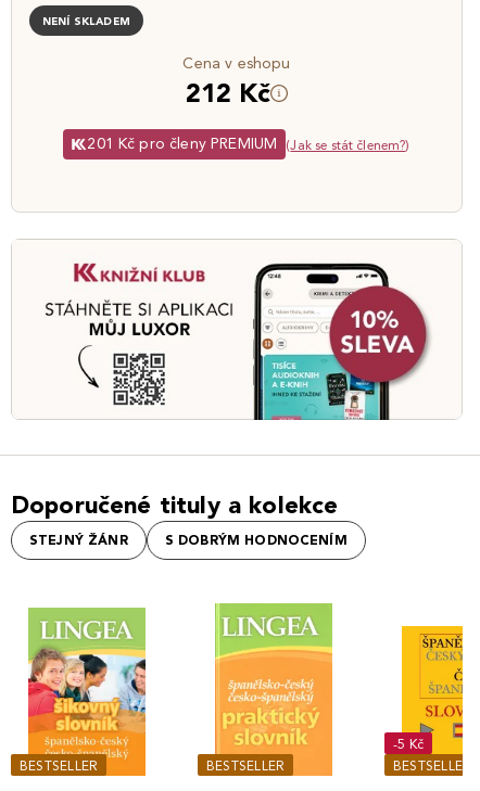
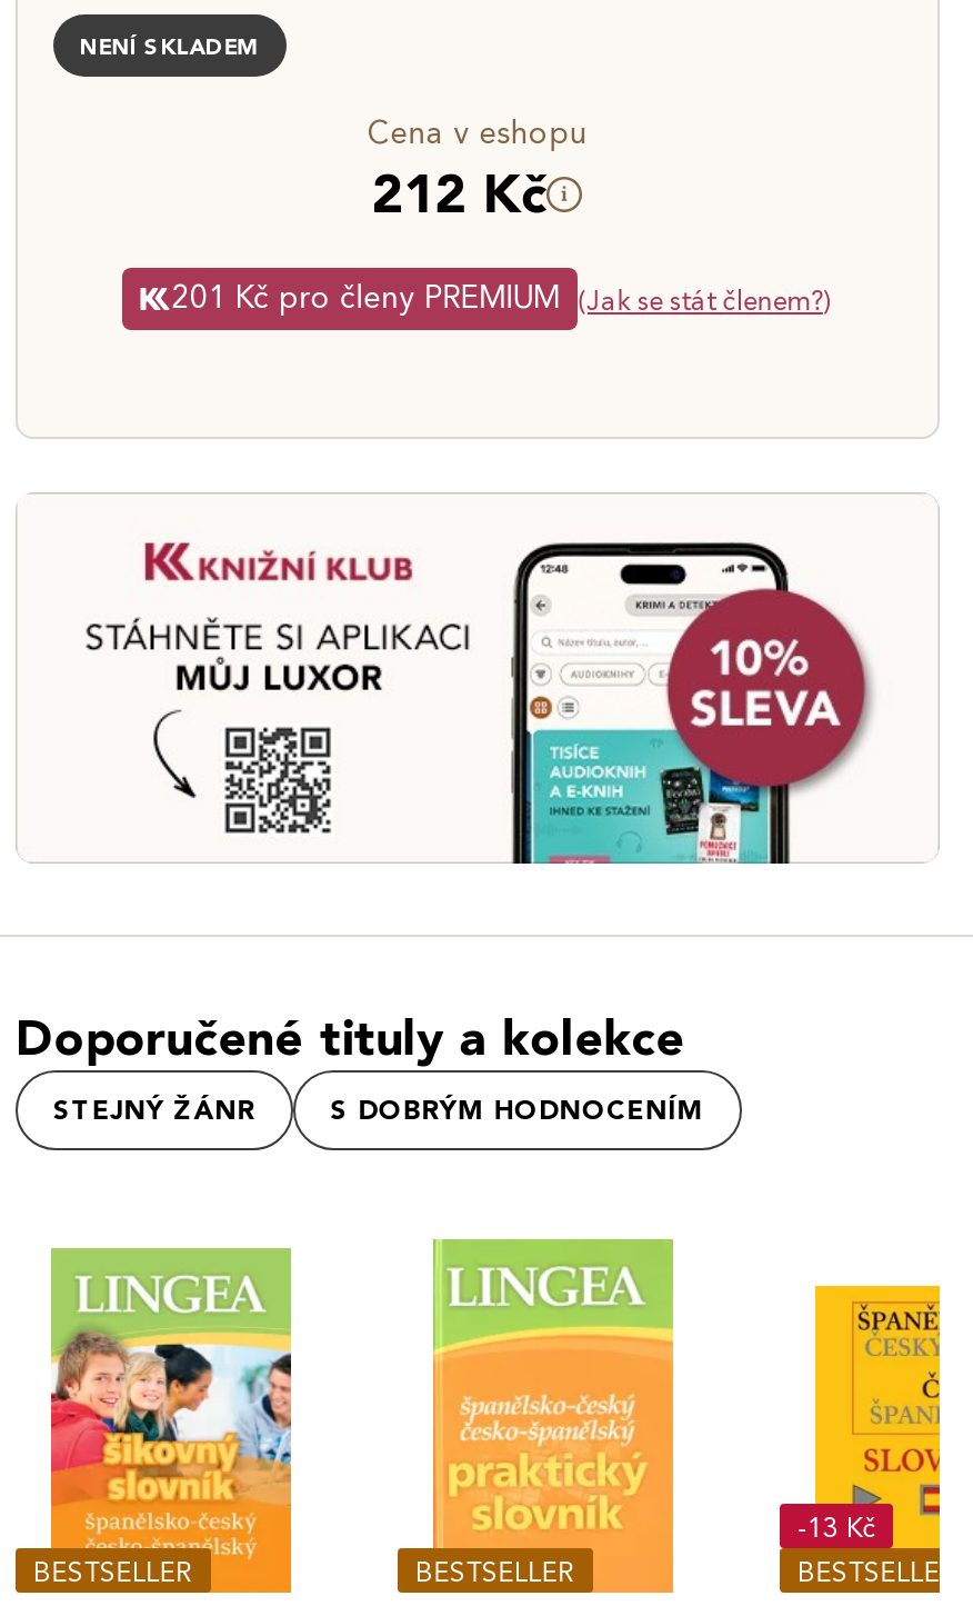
[393,735,424,751] -5 Kč -> [798,1509,876,1543] -13 Kč

